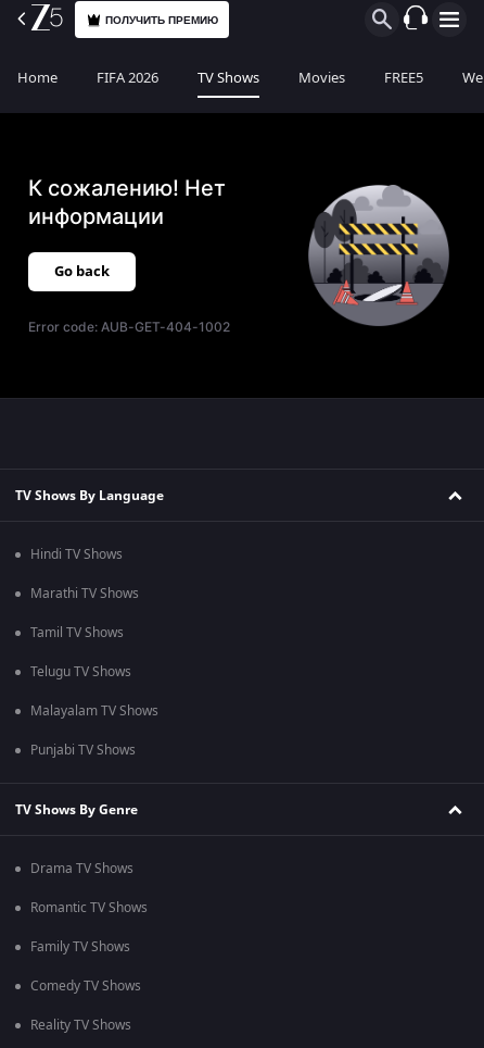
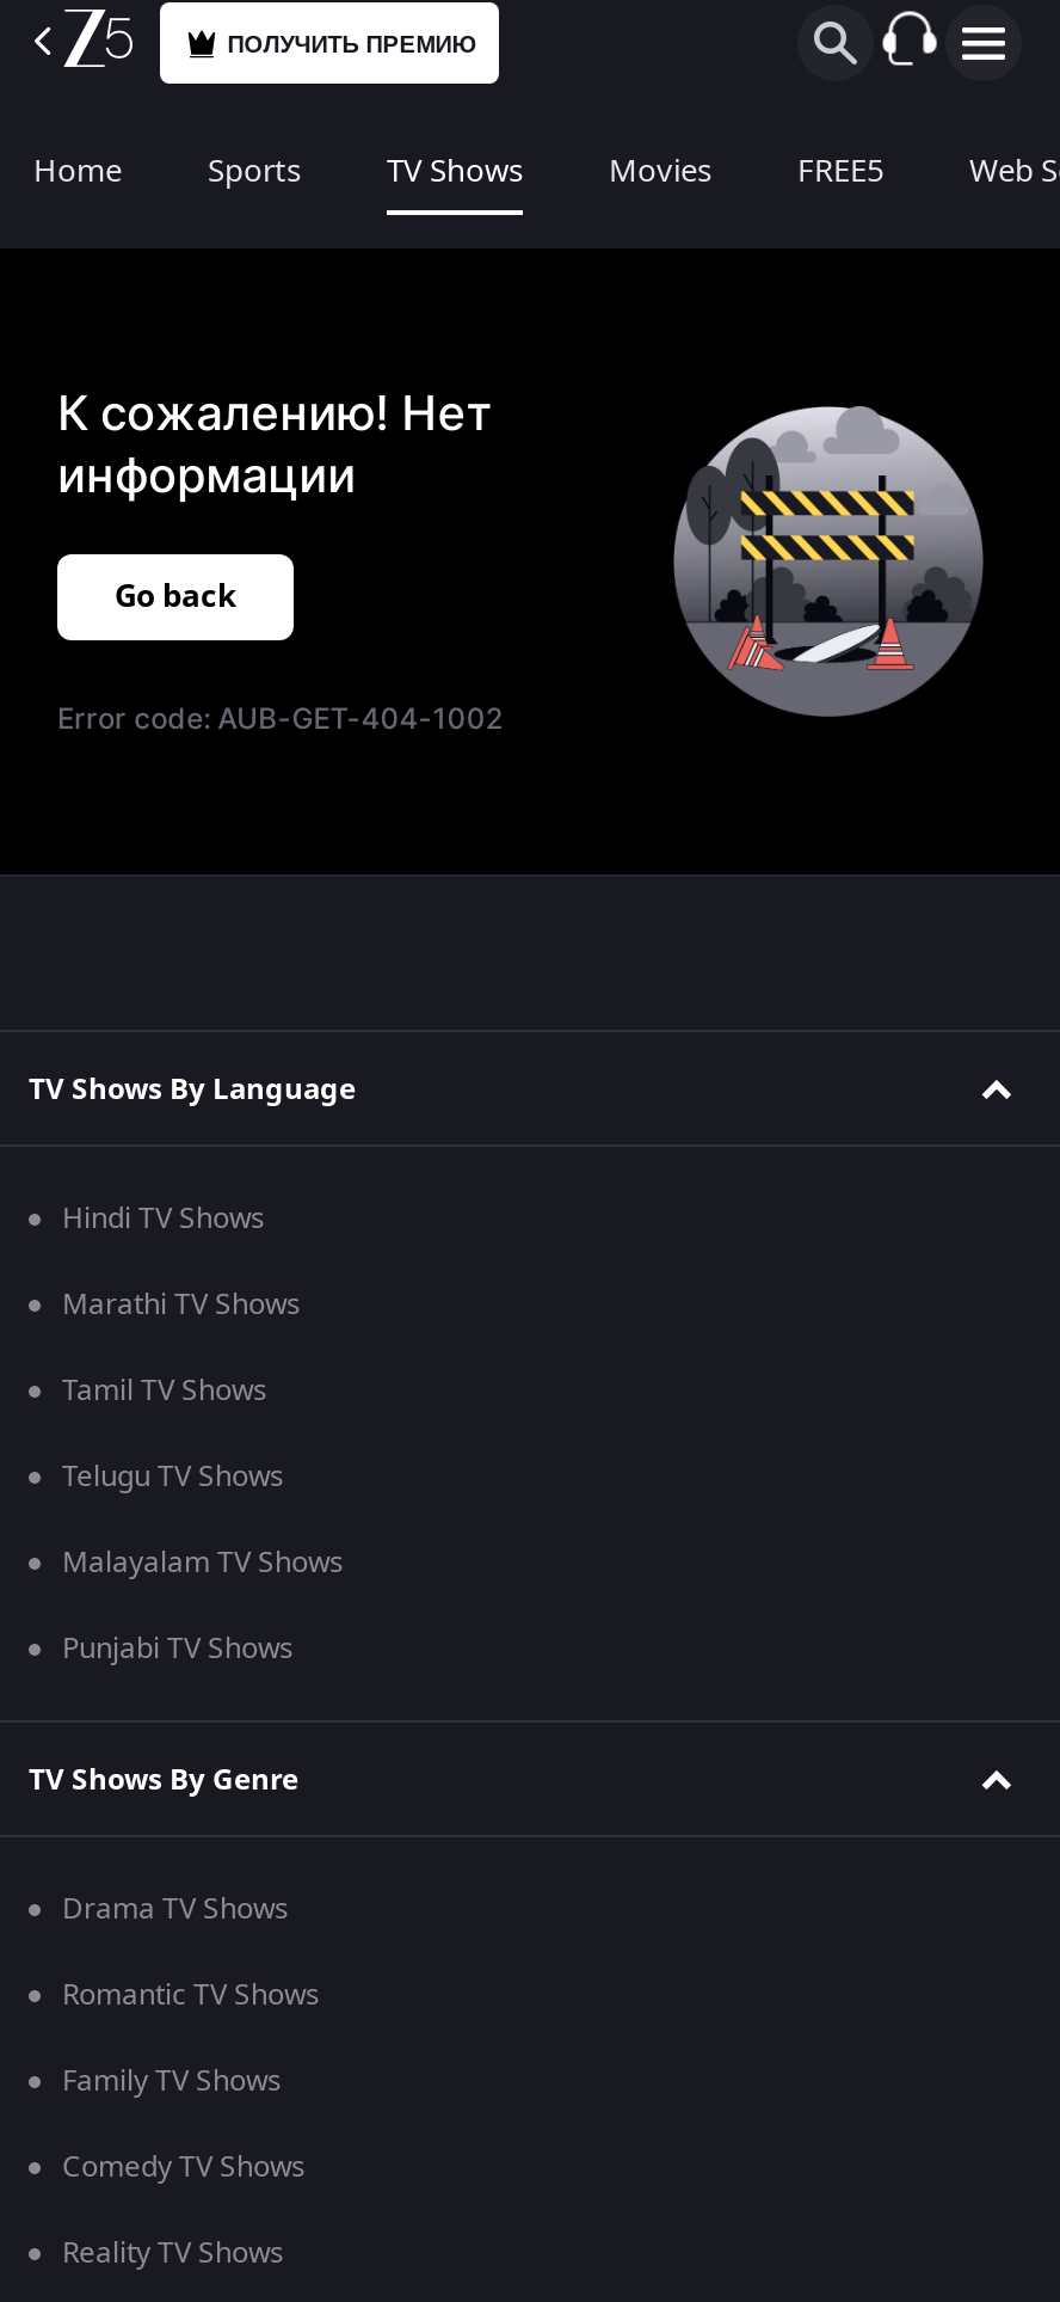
[97,67,158,88] FIFA 2026 -> [208,148,301,194] Sports

